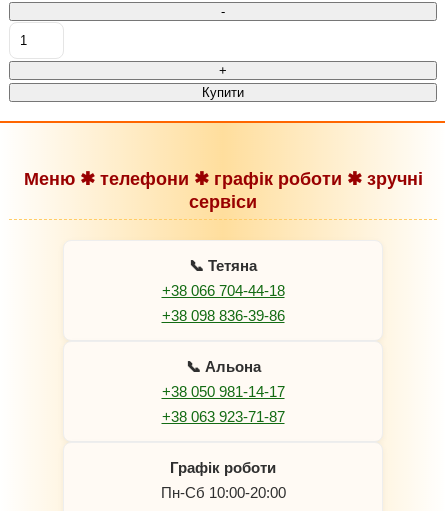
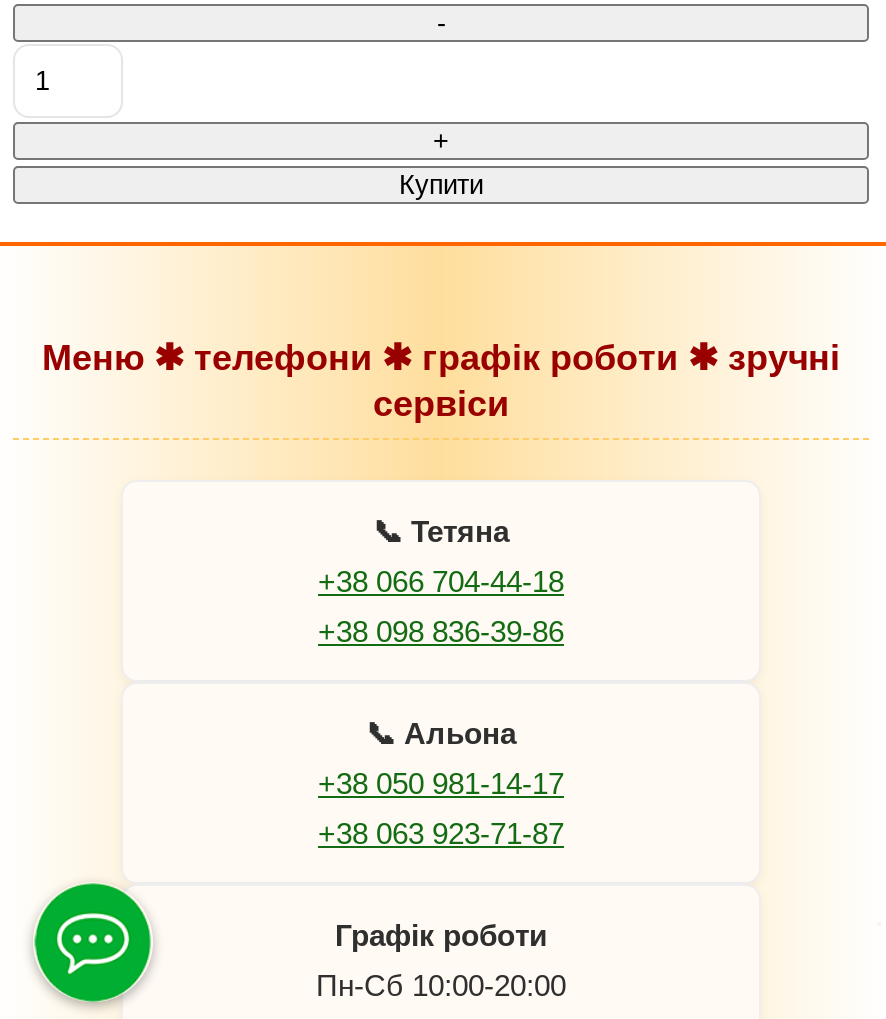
none -> [31,880,155,1008] [image]

